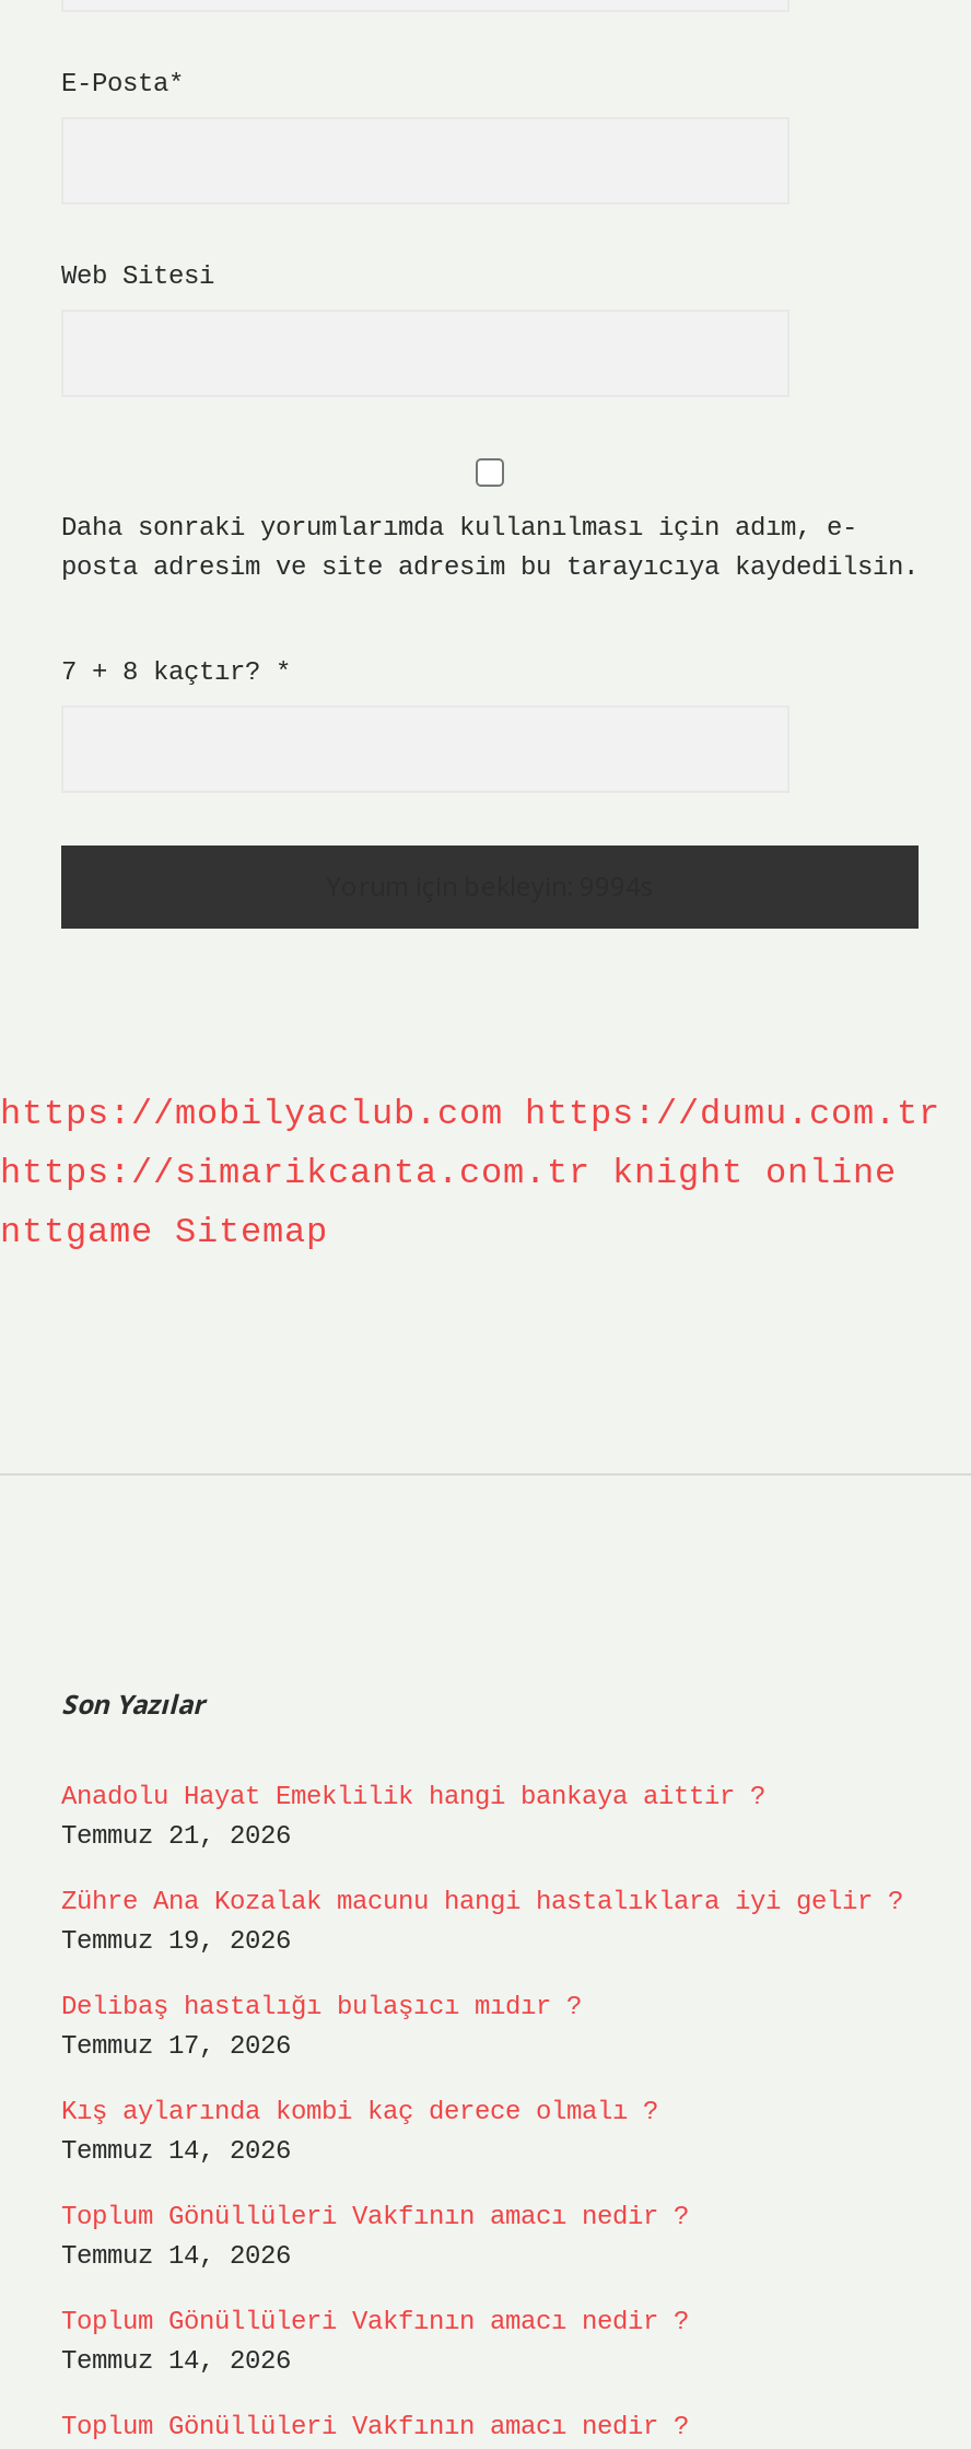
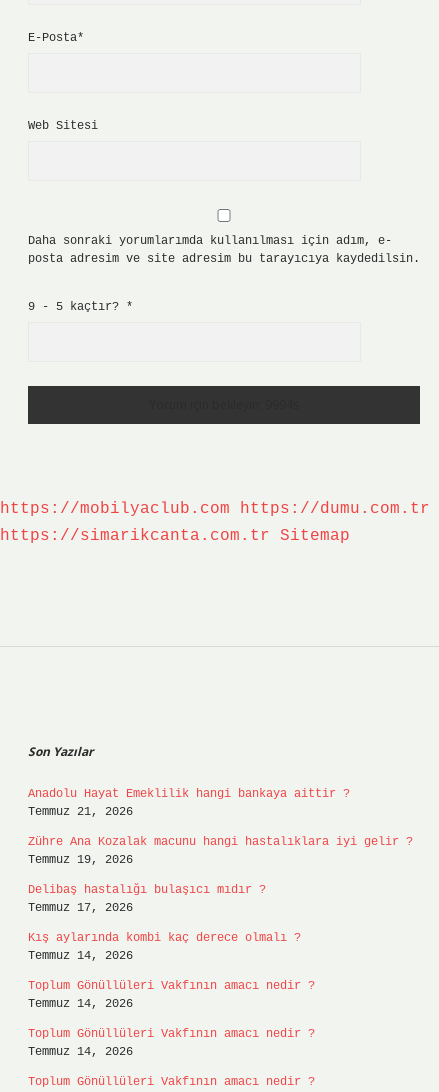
[61,657,291,688] 7 + 8 kaçtır? * -> [28,300,133,314] 9 - 5 kaçtır? *
[0,1154,897,1252] https://simarikcanta.com.tr knight online | nttgame Sitemap -> [0,527,350,545] https://simarikcanta.com.tr Sitemap

